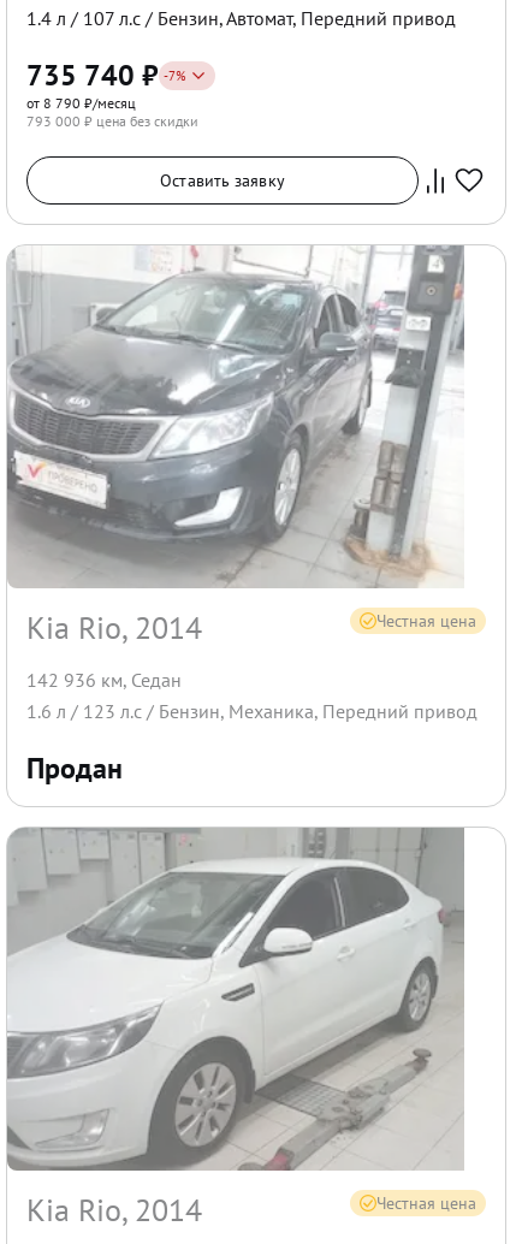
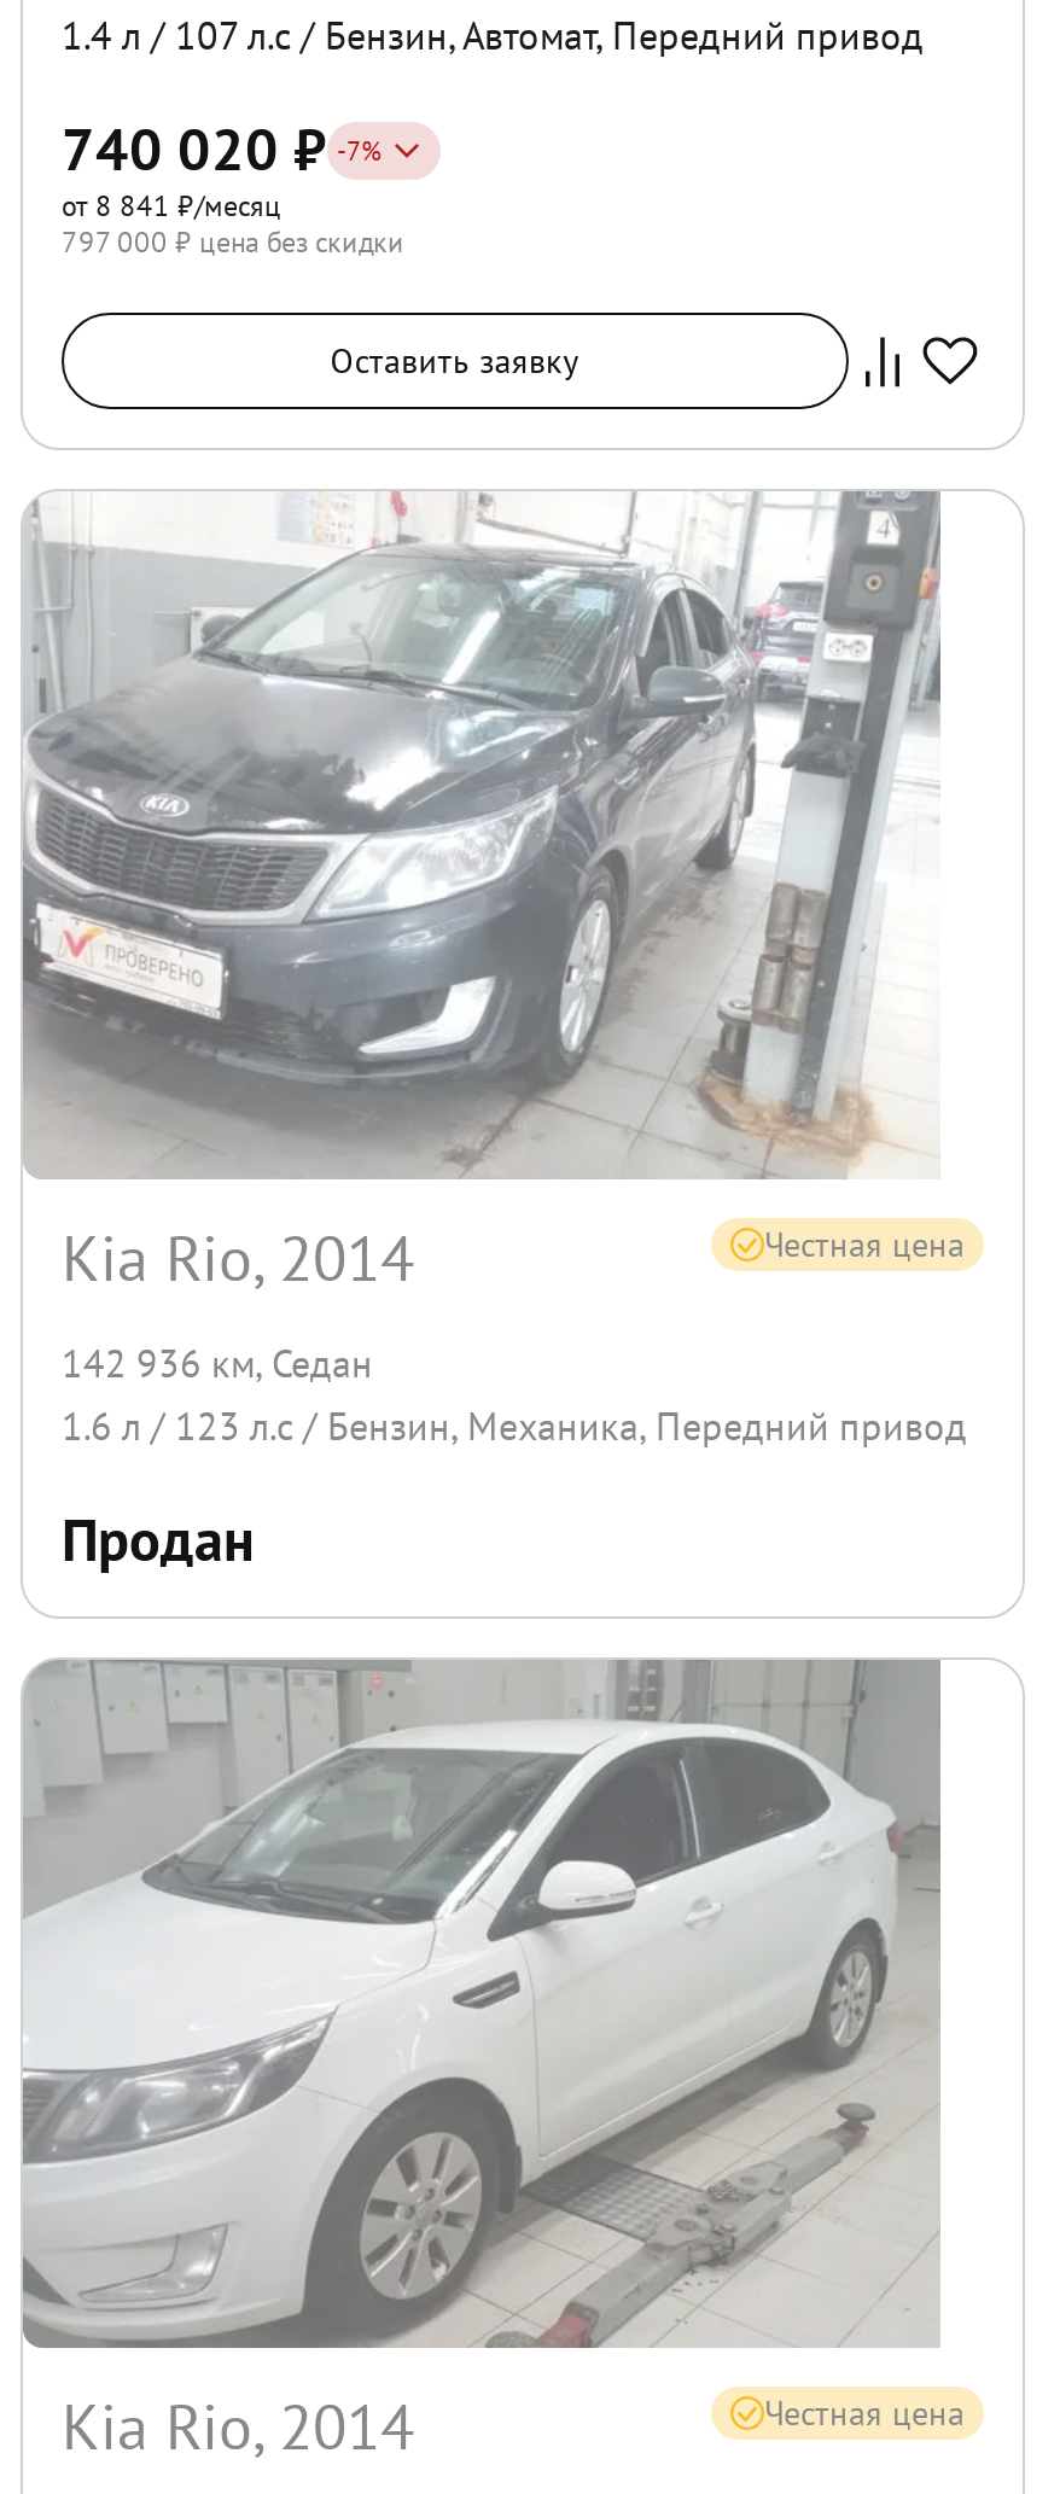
[26,57,186,94] 735 740 ₽ - 7% -> [62,112,383,187] 740 020 ₽ - 7%
[26,94,136,112] от 8 790 ₽/месяц -> [62,187,281,223] от 8 841 ₽/месяц
[26,112,198,130] 793 000 ₽ цена без скидки -> [62,223,404,260] 797 000 ₽ цена без скидки

